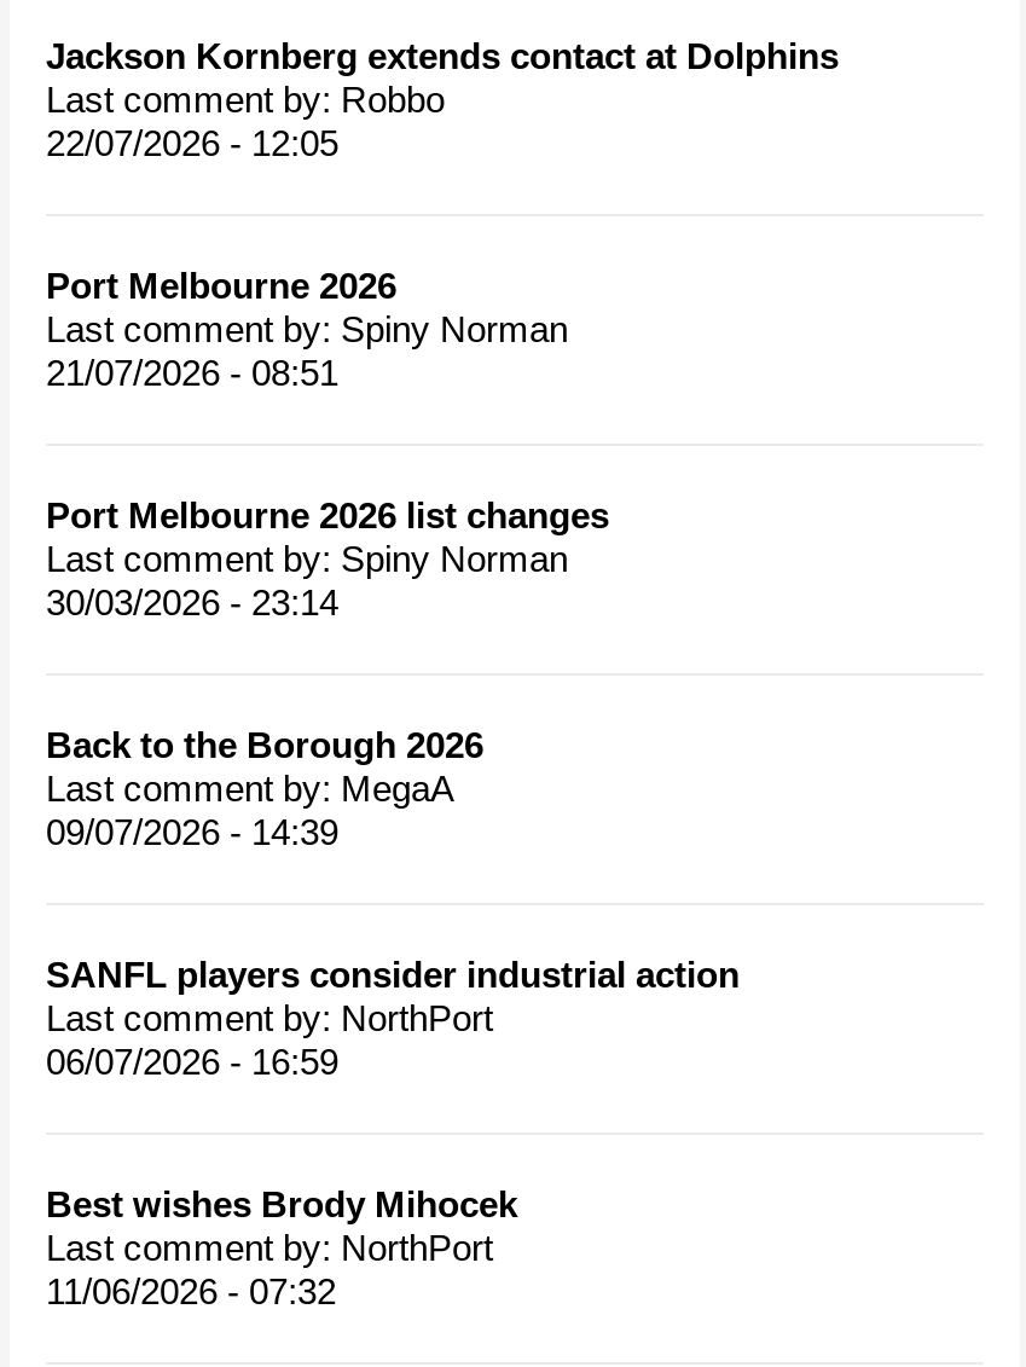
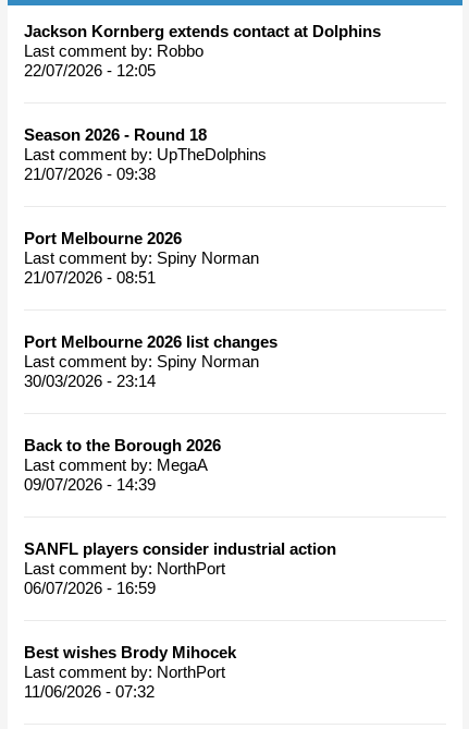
none -> [24,125,267,183] Season 2026 - Round 18 | Last comment by: UpTheDolphins | 21/07/2026 - 09:38

